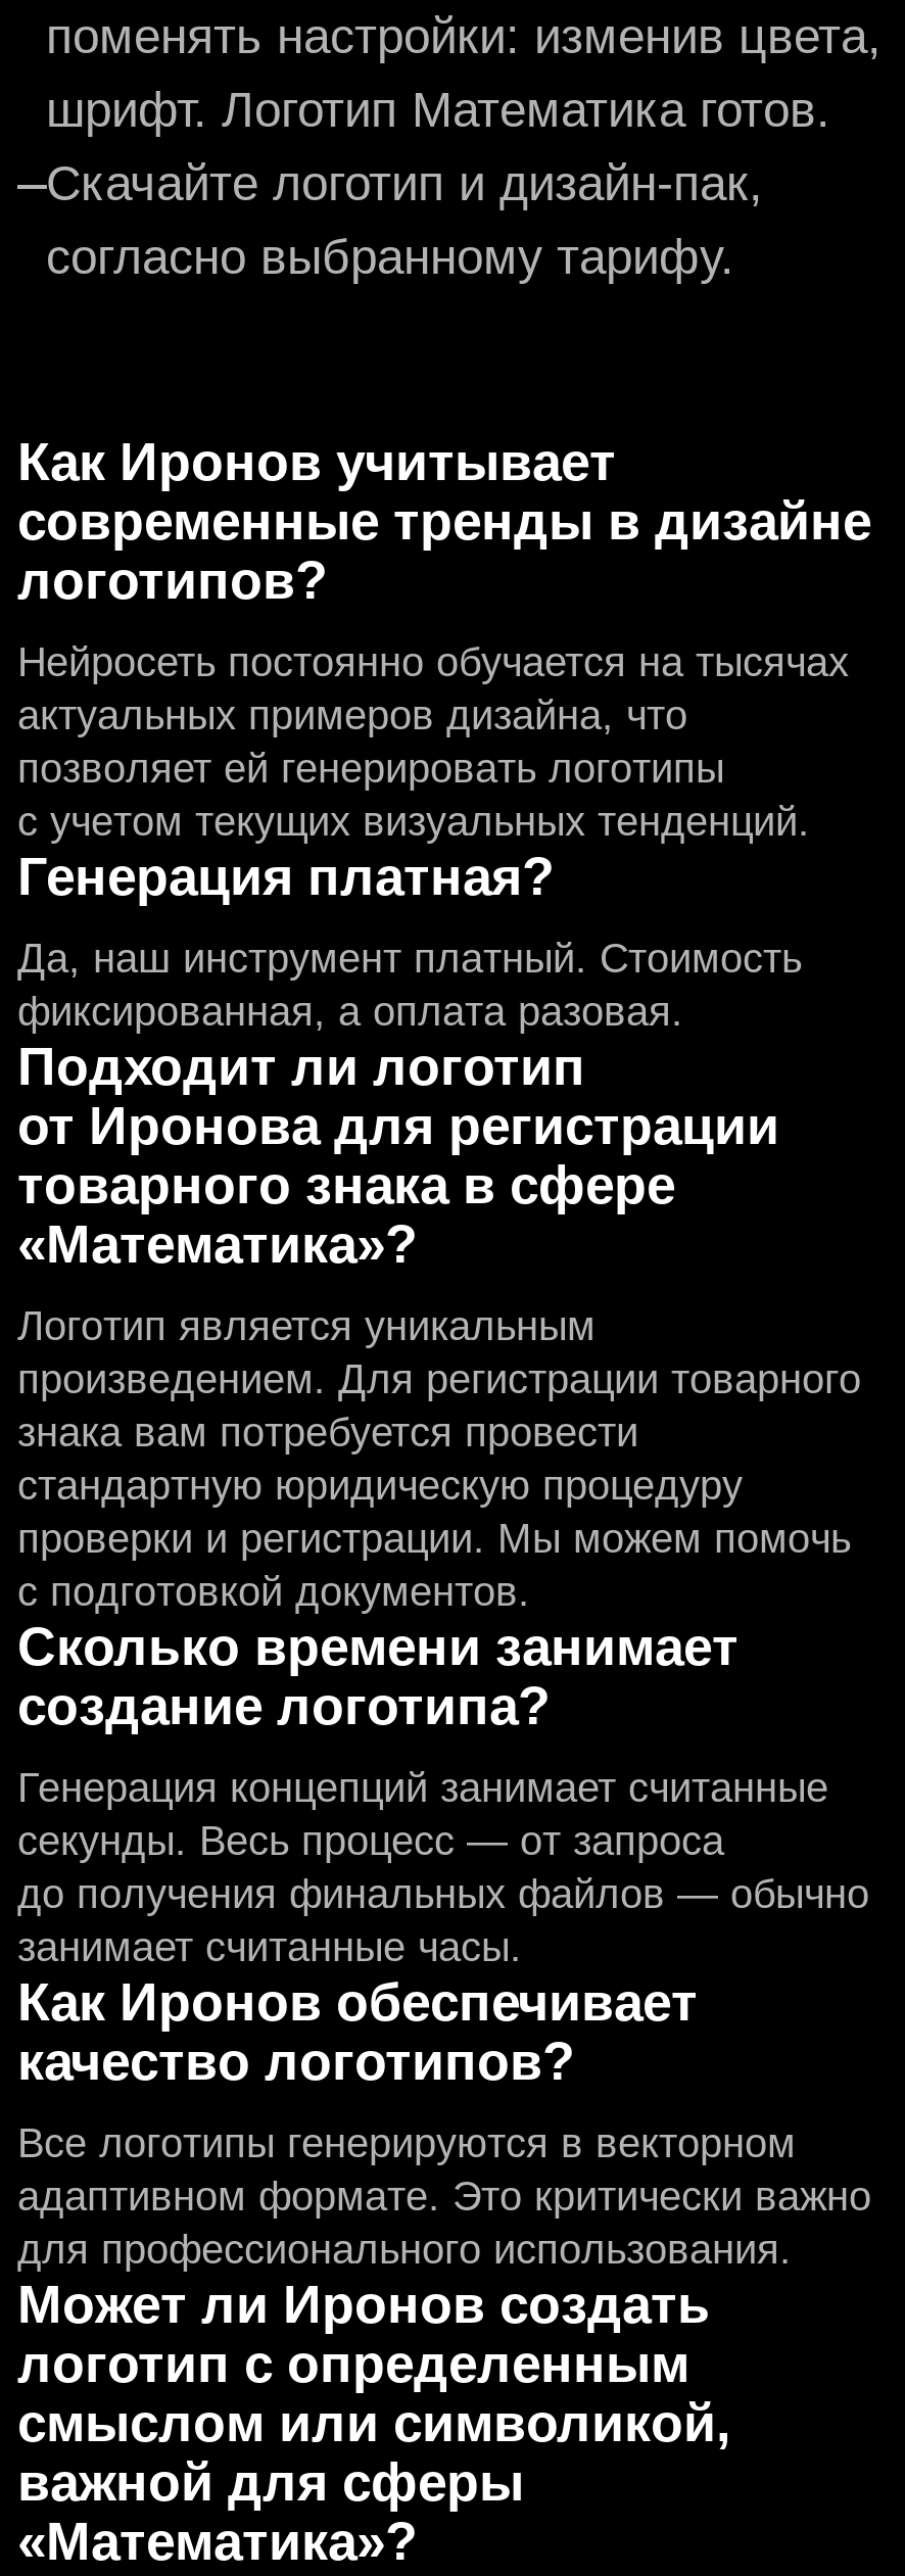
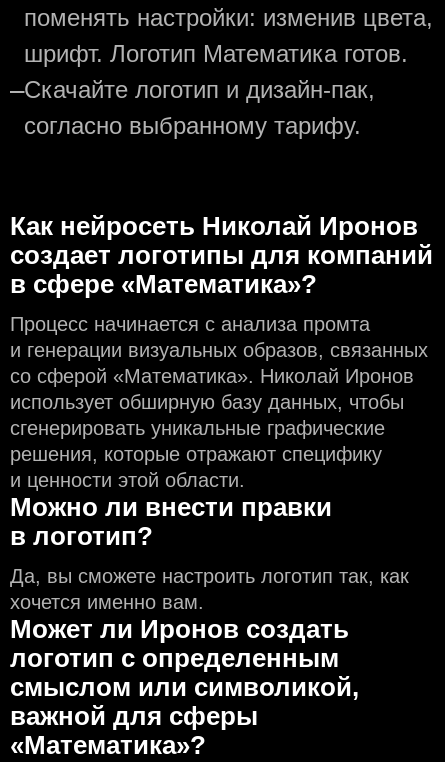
[17,431,871,2271] Как Иронов учитывает | современные тренды в дизайне | логотипов? | Нейросеть постоянно обучается на тысячах | актуальных примеров дизайна, что | позволяет ей генерировать логотипы | с учeтом текущих визуальных тенденций. | Генерация платная? | Да, наш инструмент платный. Стоимость | фиксированная, а оплата разовая. | Подходит ли логотип | от Иронова для регистрации | товарного знака в сфере | «Математика»? | Логотип является уникальным | произведением. Для регистрации товарного | знака вам потребуется провести | стандартную юридическую процедуру | проверки и регистрации. Мы можем помочь | с подготовкой документов. | Сколько времени занимает | создание логотипа? | Генерация концепций занимает считанные | секунды. Весь процесс — от запроса | до получения финальных файлов — обычно | занимает считанные часы. | Как Иронов обеспечивает | качество логотипов? | Все логотипы генерируются в векторном | адаптивном формате. Это критически важно | для профессионального использования. -> [10,211,433,613] Как нейросеть Николай Иронов | создаeт логотипы для компаний | в сфере «Математика»? | Процесс начинается с анализа промта | и генерации визуальных образов, связанных | со сферой «Математика». Николай Иронов | использует обширную базу данных, чтобы | сгенерировать уникальные графические | решения, которые отражают специфику | и ценности этой области. | Можно ли внести правки | в логотип? | Да, вы сможете настроить логотип так, как | хочется именно вам.

